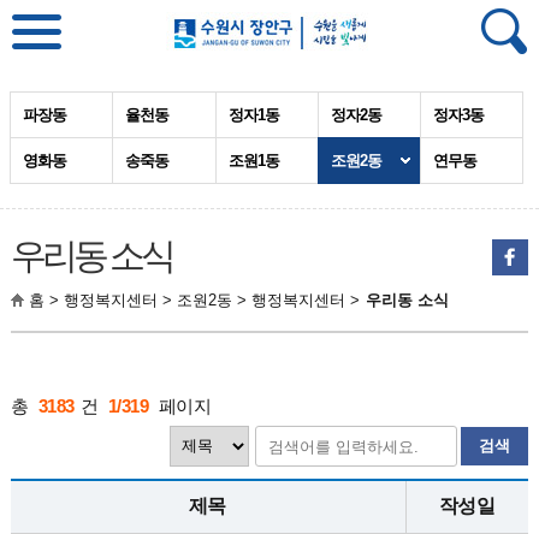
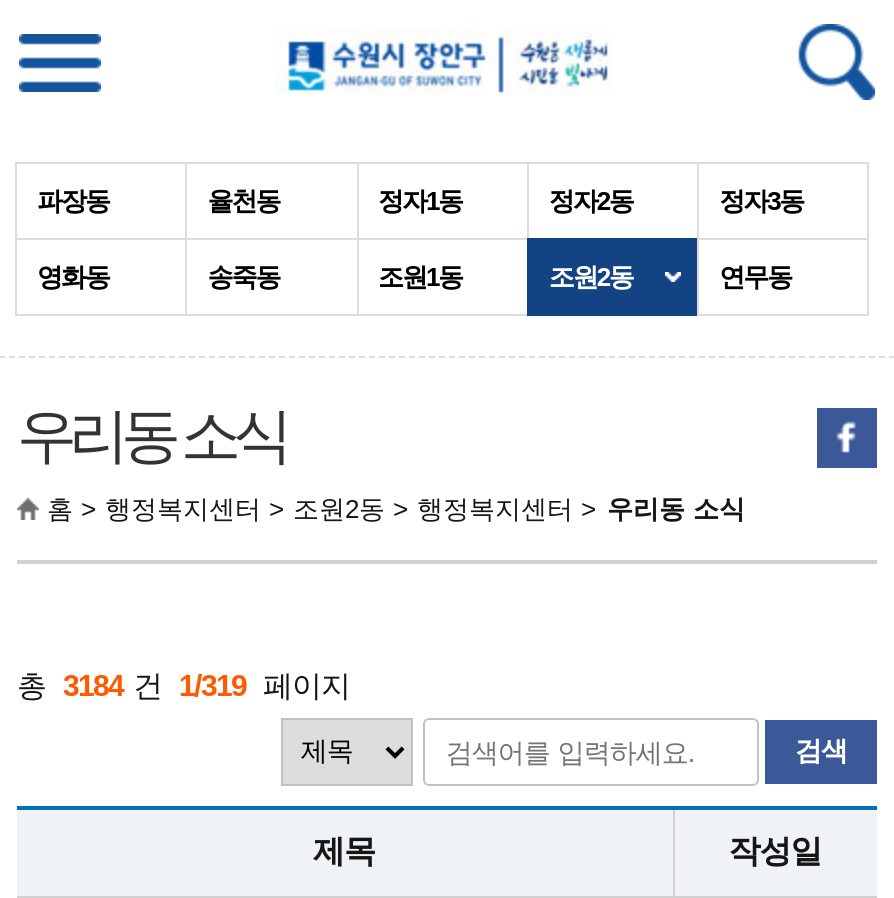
[11,396,211,416] 총 3183 건 1/319 페이지 -> [17,668,350,702] 총 3184 건 1/319 페이지

